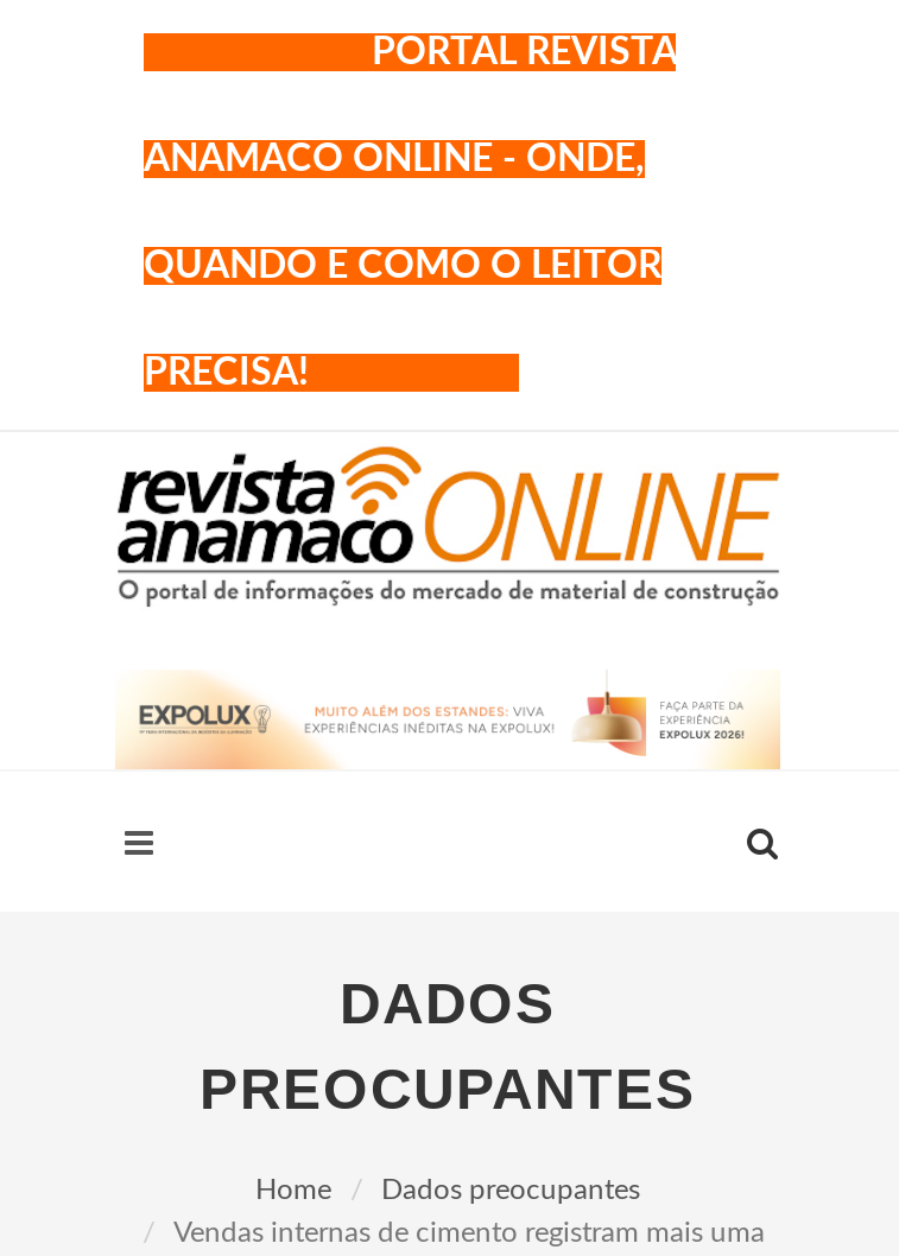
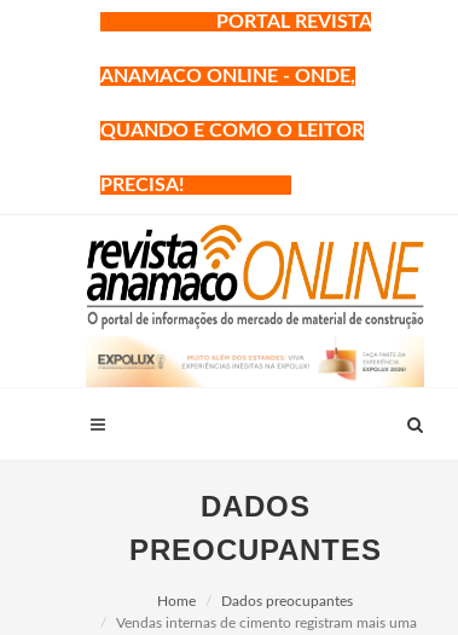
[115,444,780,651] [image] -> [86,223,424,329] [image]

